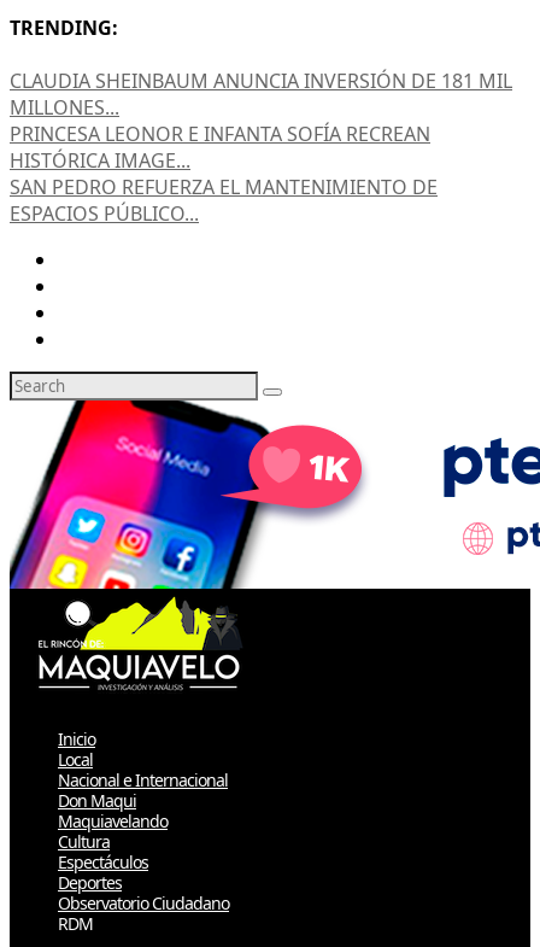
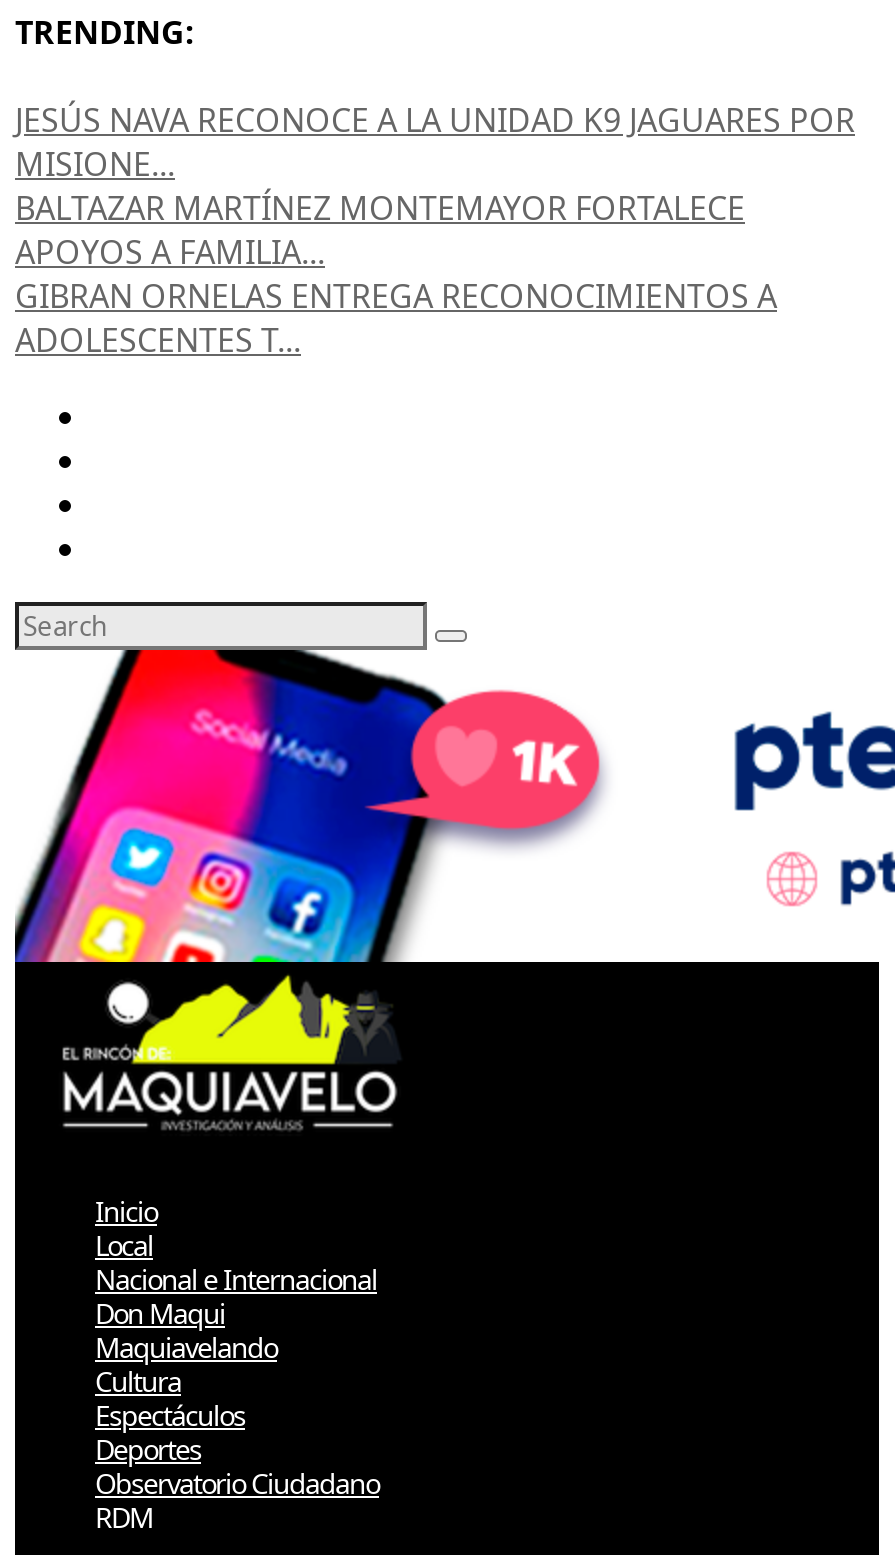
[10,67,512,226] CLAUDIA SHEINBAUM ANUNCIA INVERSIÓN DE 181 MIL | MILLONES... | PRINCESA LEONOR E INFANTA SOFÍA RECREAN | HISTÓRICA IMAGE... | SAN PEDRO REFUERZA EL MANTENIMIENTO DE | ESPACIOS PÚBLICO... -> [15,97,855,361] JESÚS NAVA RECONOCE A LA UNIDAD K9 JAGUARES POR | MISIONE... | BALTAZAR MARTÍNEZ MONTEMAYOR FORTALECE | APOYOS A FAMILIA... | GIBRAN ORNELAS ENTREGA RECONOCIMIENTOS A | ADOLESCENTES T...

